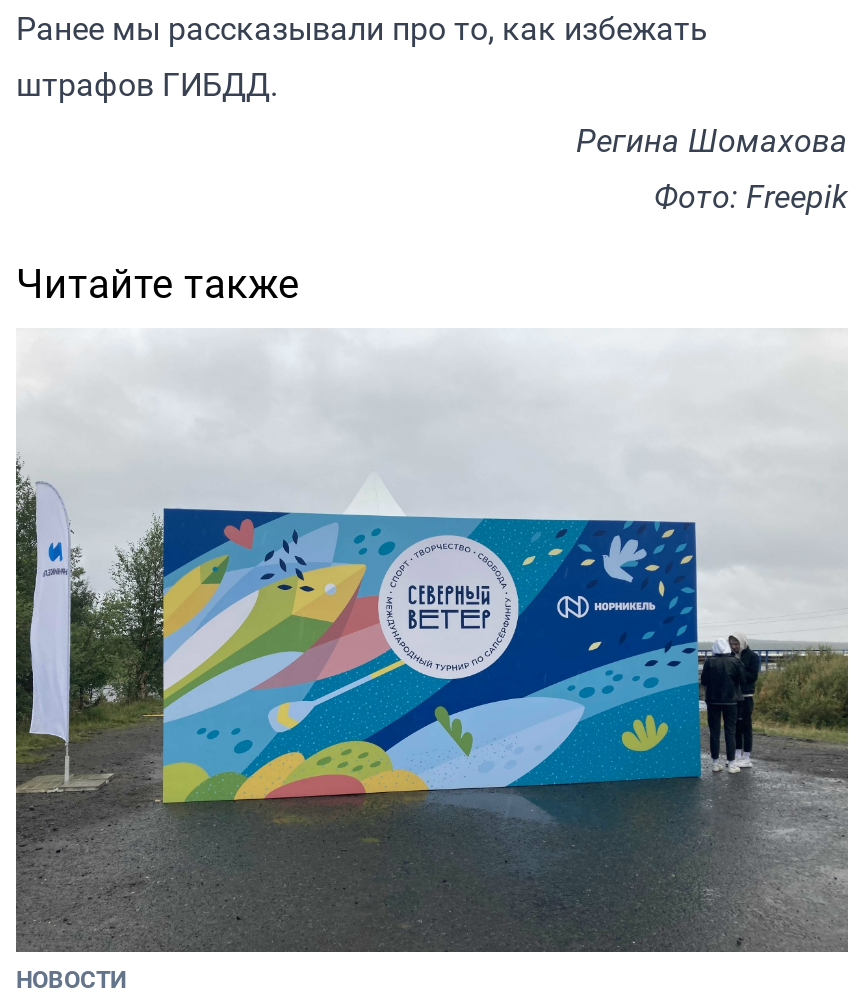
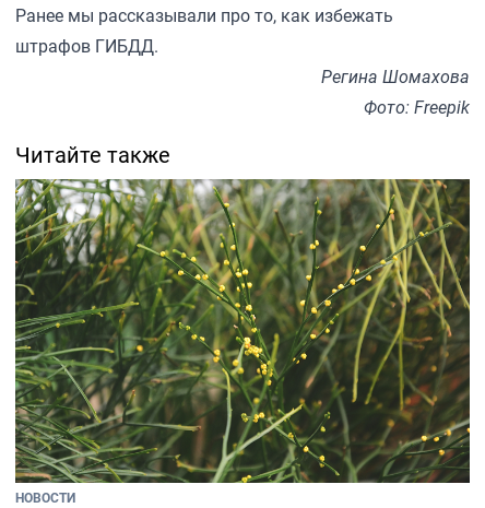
[16,330,848,954] [image] -> [14,178,471,484] [image]

